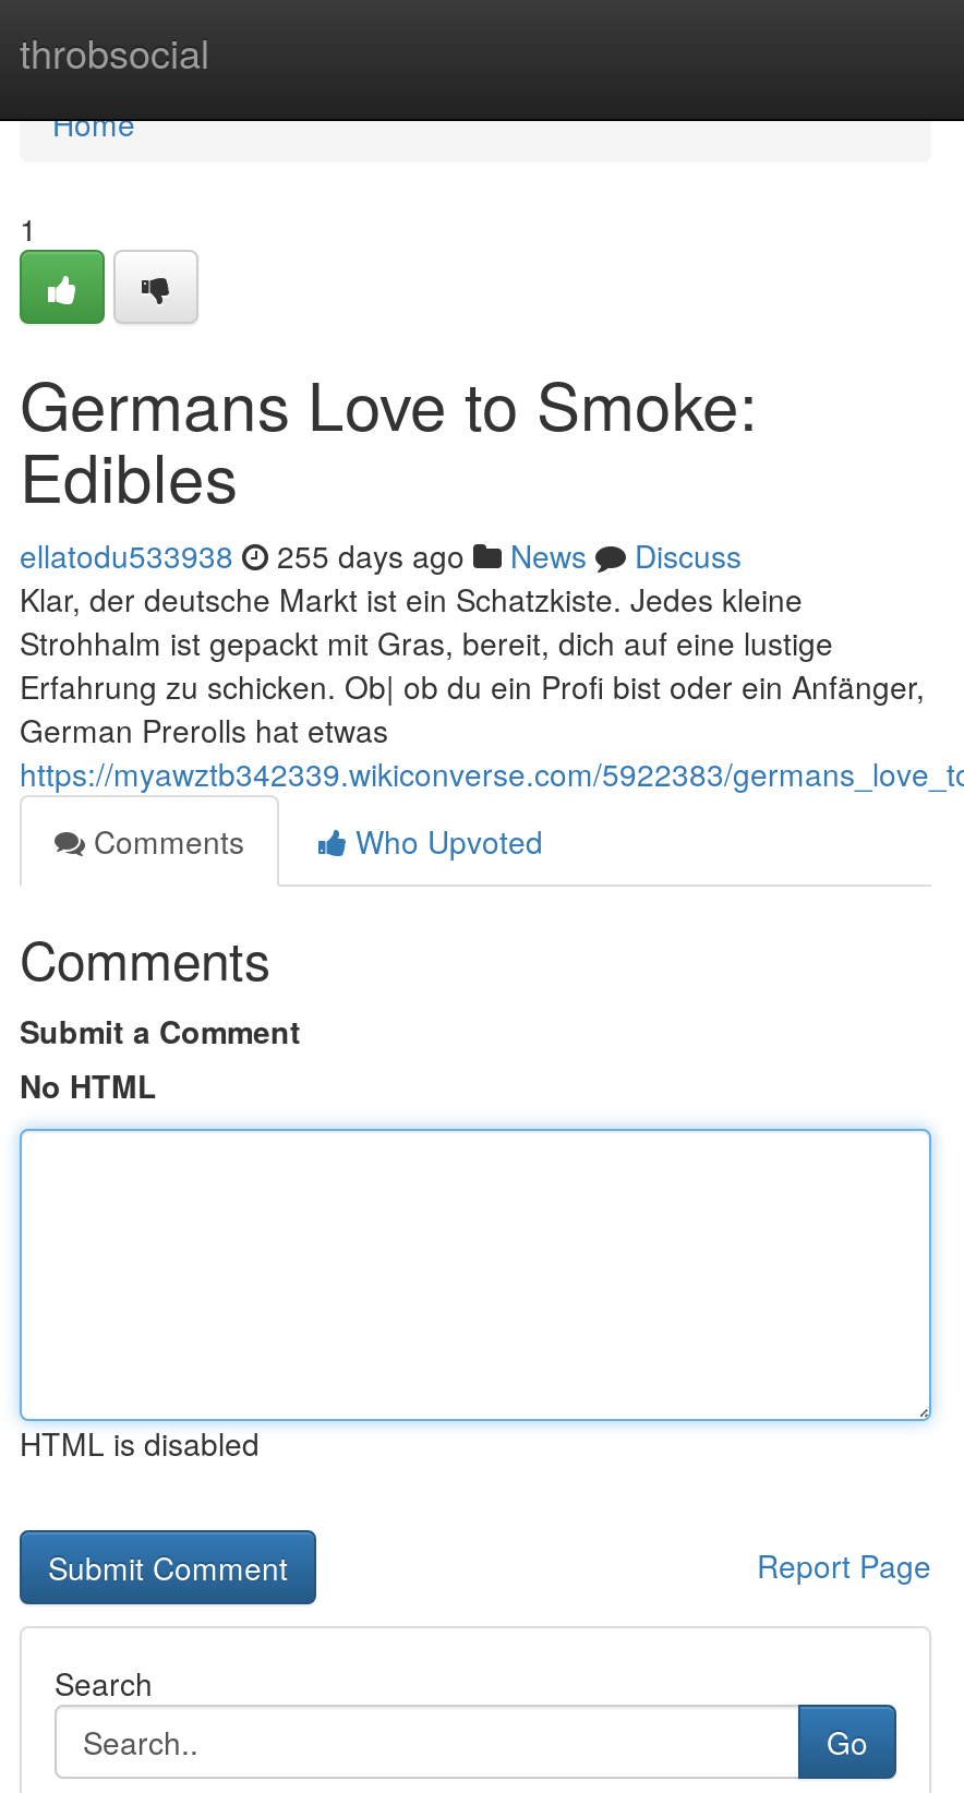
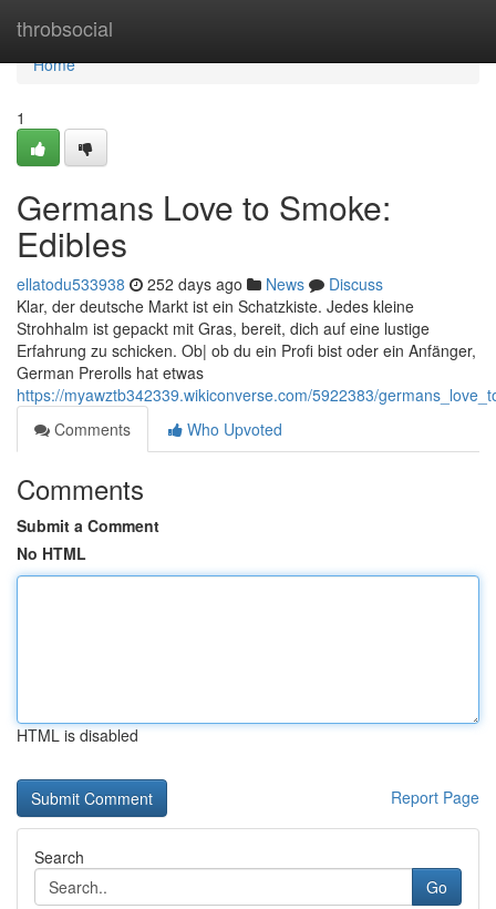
[20,533,742,577] ellatodu533938 255 days ago News Discuss -> [17,273,383,295] ellatodu533938 252 days ago News Discuss

